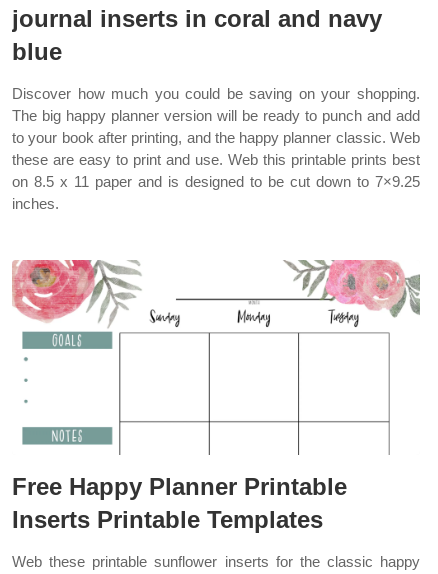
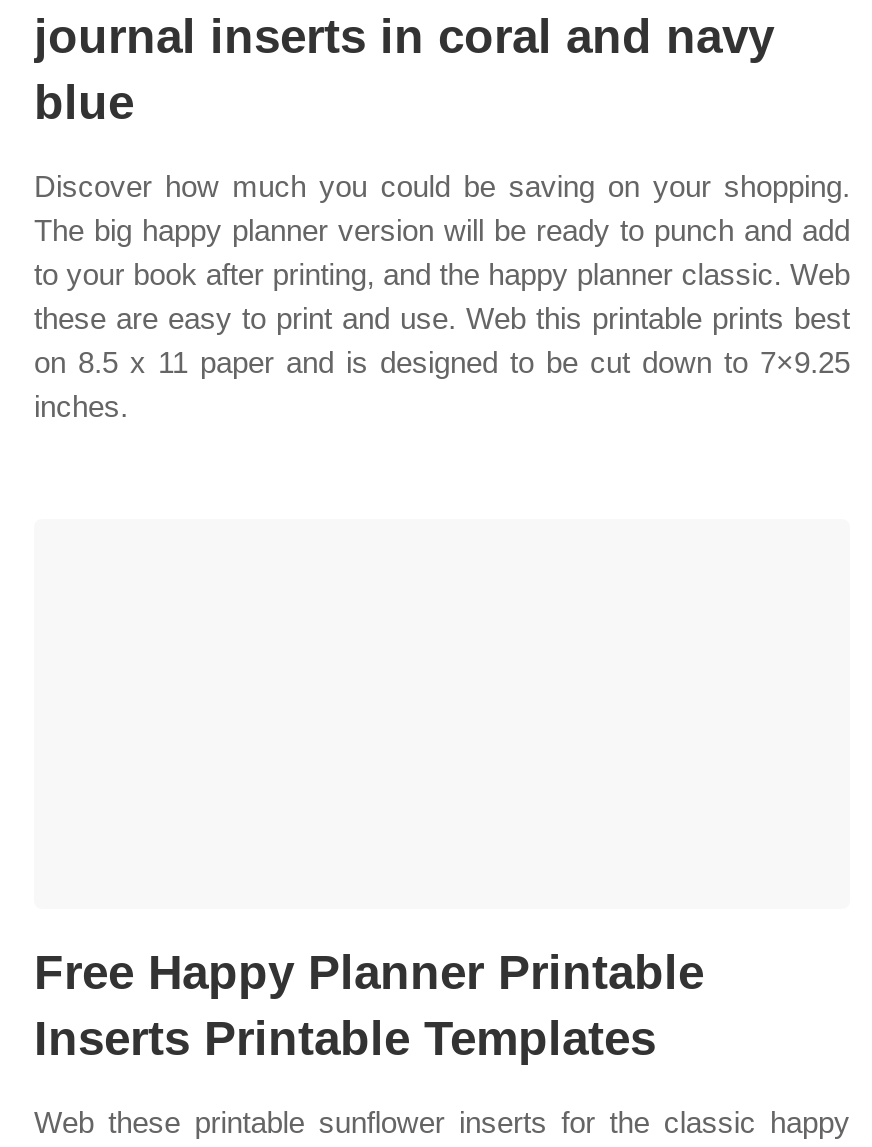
[11,259,421,455] [image] -> none

